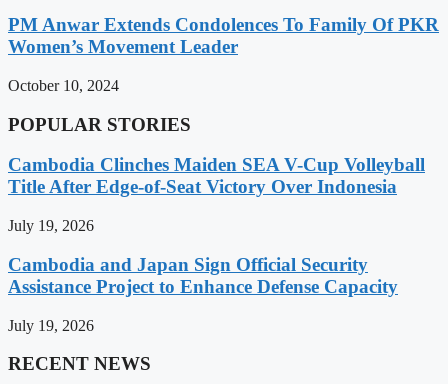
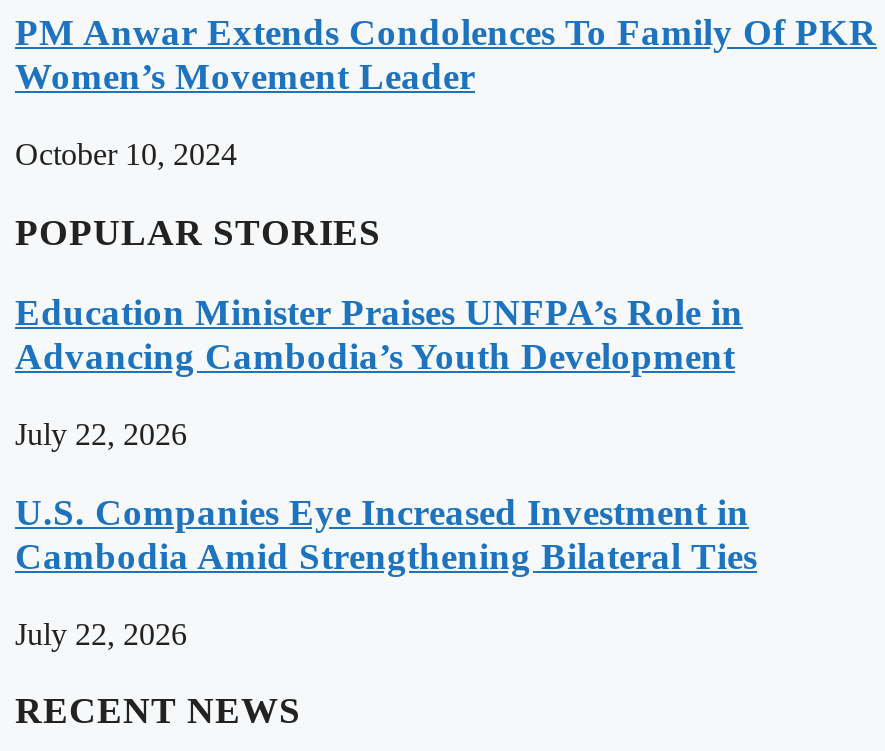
[8,154,425,197] Cambodia Clinches Maiden SEA V-Cup Volleyball | Title After Edge-of-Seat Victory Over Indonesia -> [15,292,743,378] Education Minister Praises UNFPA’s Role in | Advancing Cambodia’s Youth Development
[8,217,94,234] July 19, 2026 -> [15,417,187,451] July 22, 2026
[8,254,398,297] Cambodia and Japan Sign Official Security | Assistance Project to Enhance Defense Capacity -> [15,491,757,577] U.S. Companies Eye Increased Investment in | Cambodia Amid Strengthening Bilateral Ties
[8,317,94,334] July 19, 2026 -> [15,616,187,650] July 22, 2026

